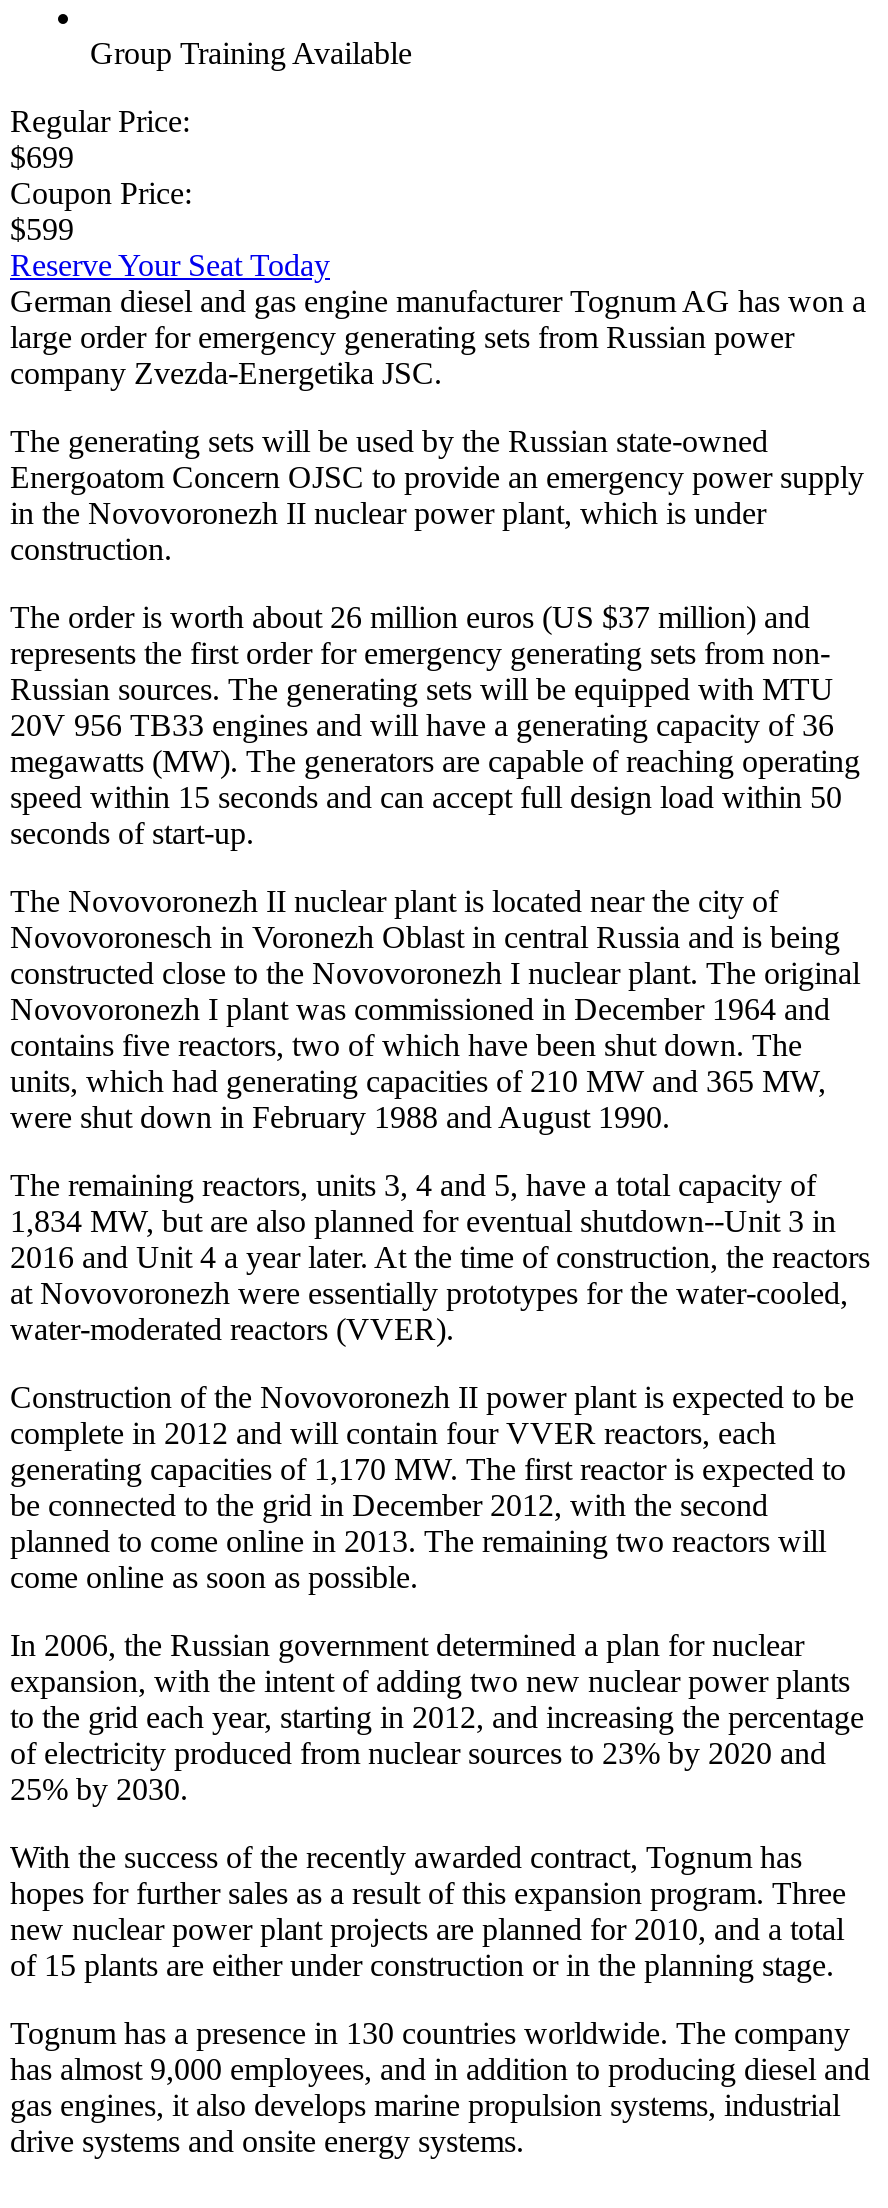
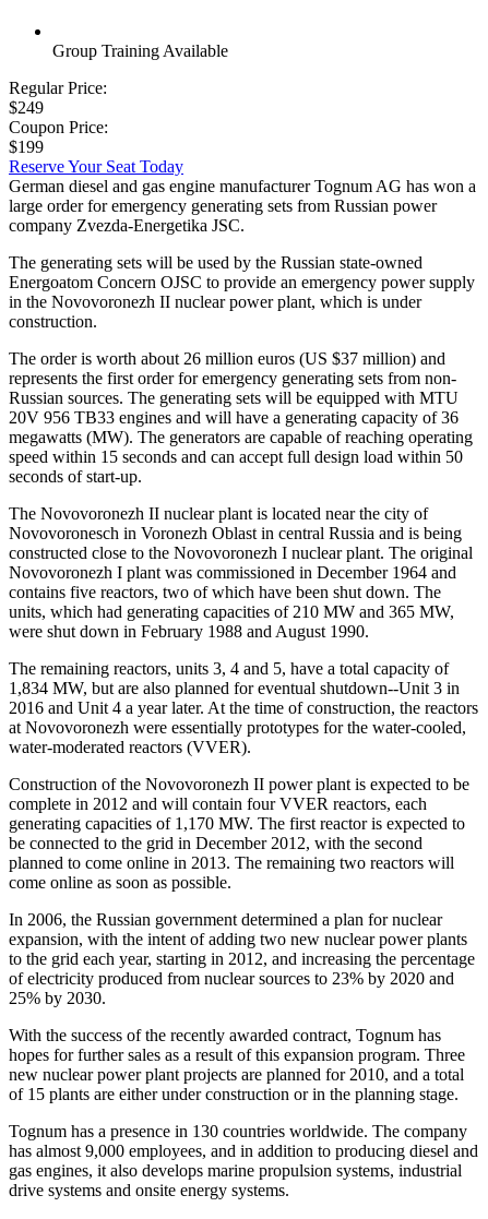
[10,140,74,174] $699 -> [9,98,44,117] $249
[10,212,74,246] $599 -> [9,137,44,156] $199

